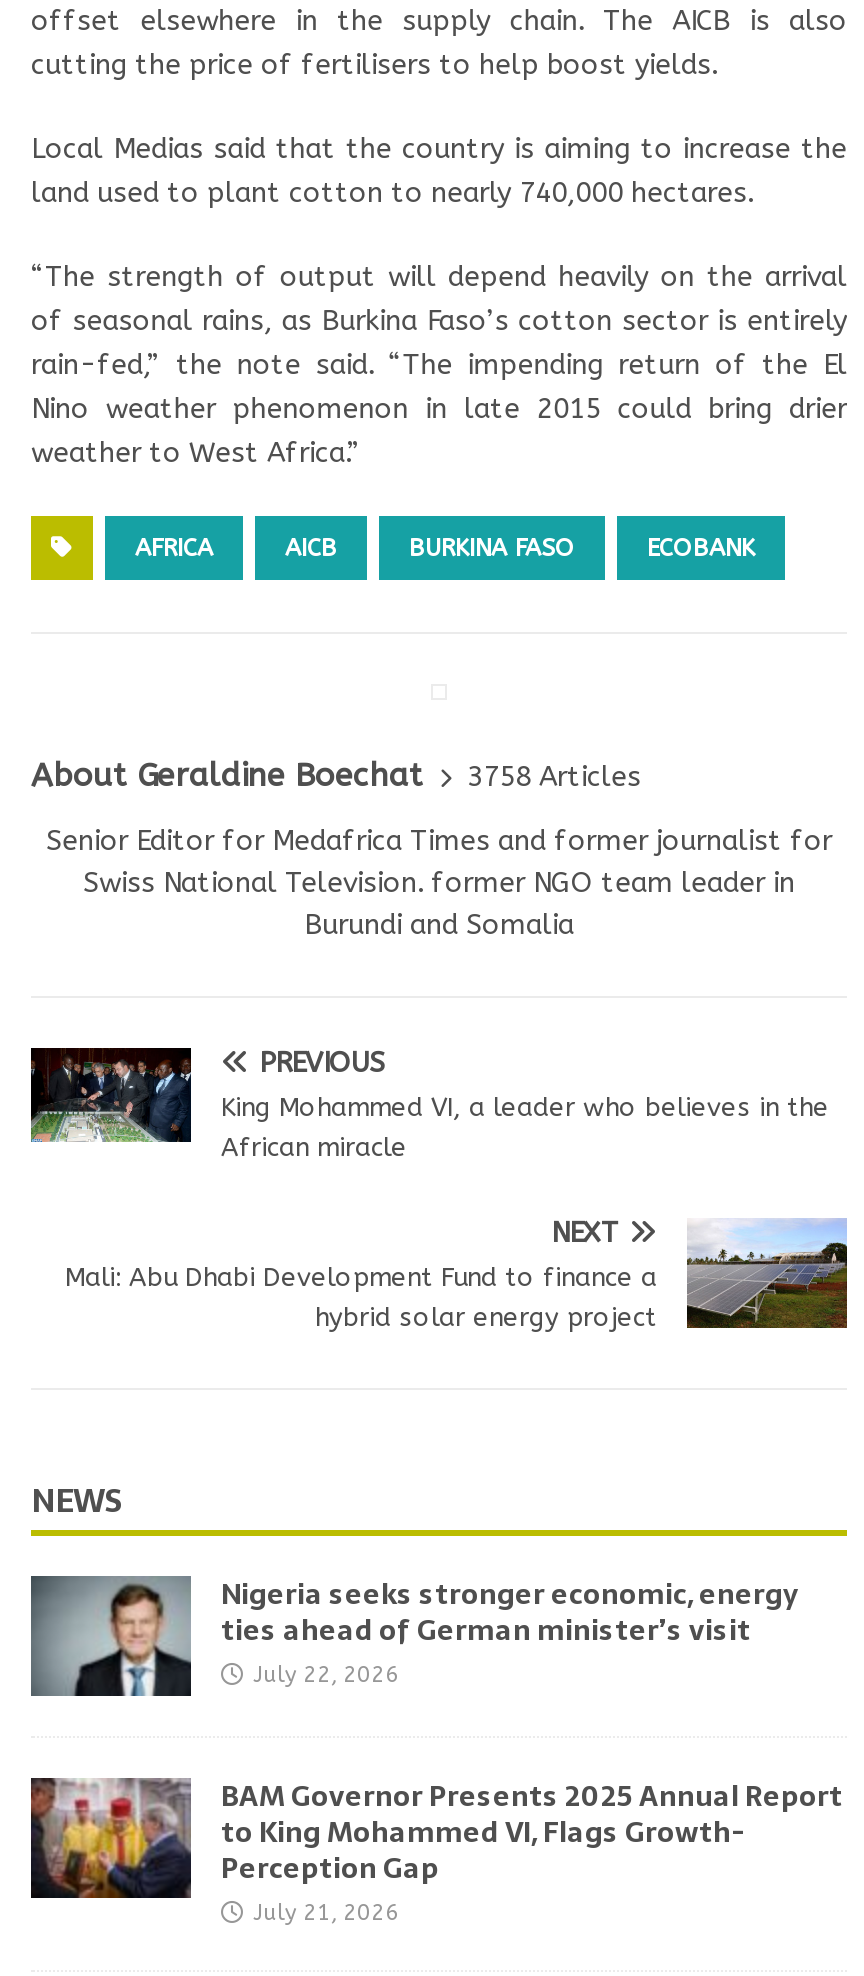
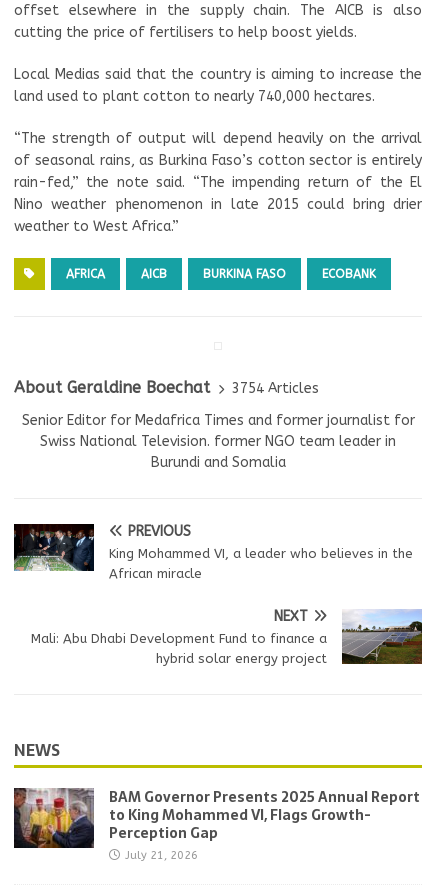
[31,757,641,795] About Geraldine Boechat 3758 Articles -> [14,378,319,397] About Geraldine Boechat 3754 Articles
[29,1573,799,1698] [image] | Nigeria seeks stronger economic, energy | ties ahead of German minister’s visit | July 22, 2026 -> none

